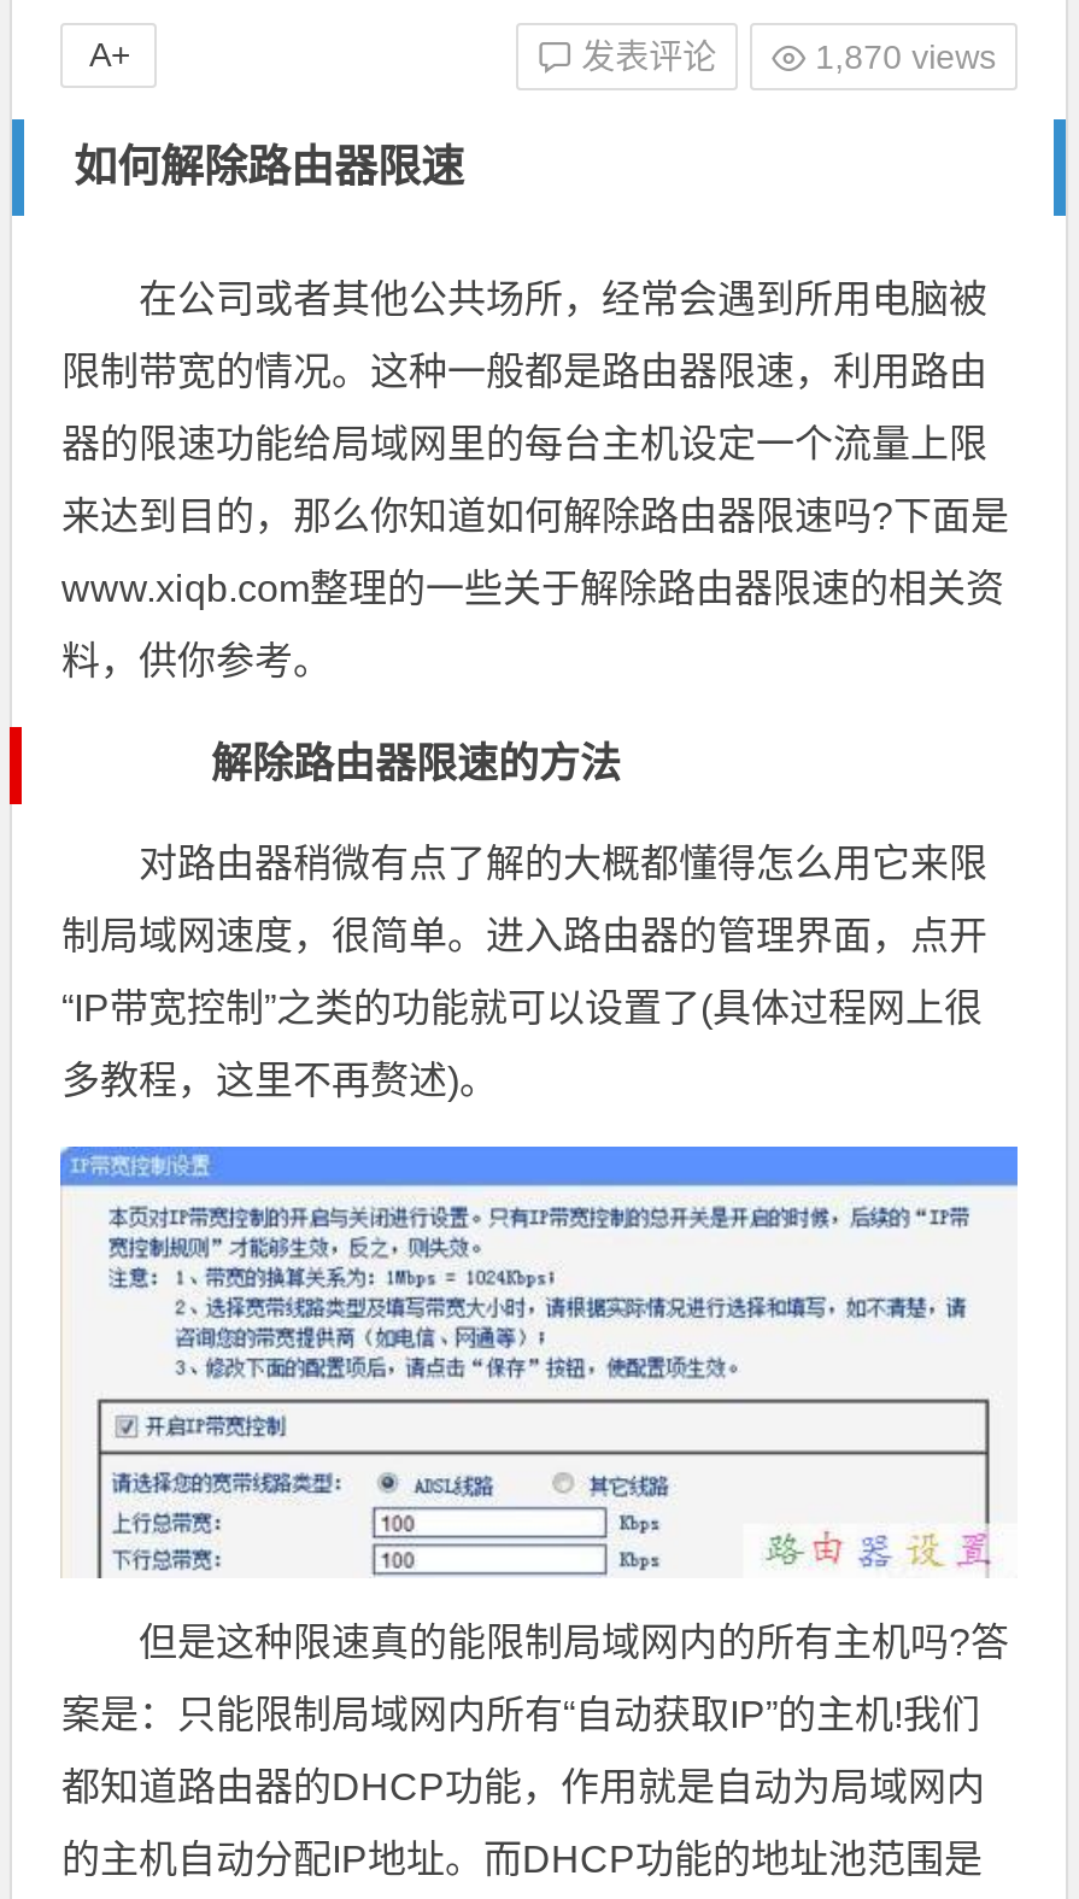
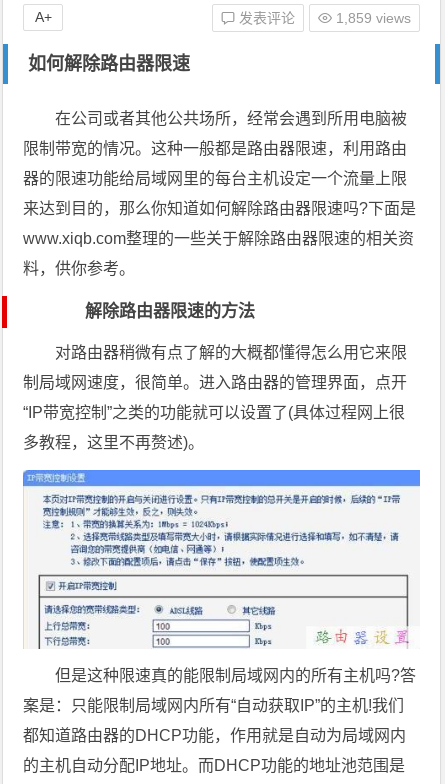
[806,37,996,76] 1,870 views -> [332,10,411,26] 1,859 views

